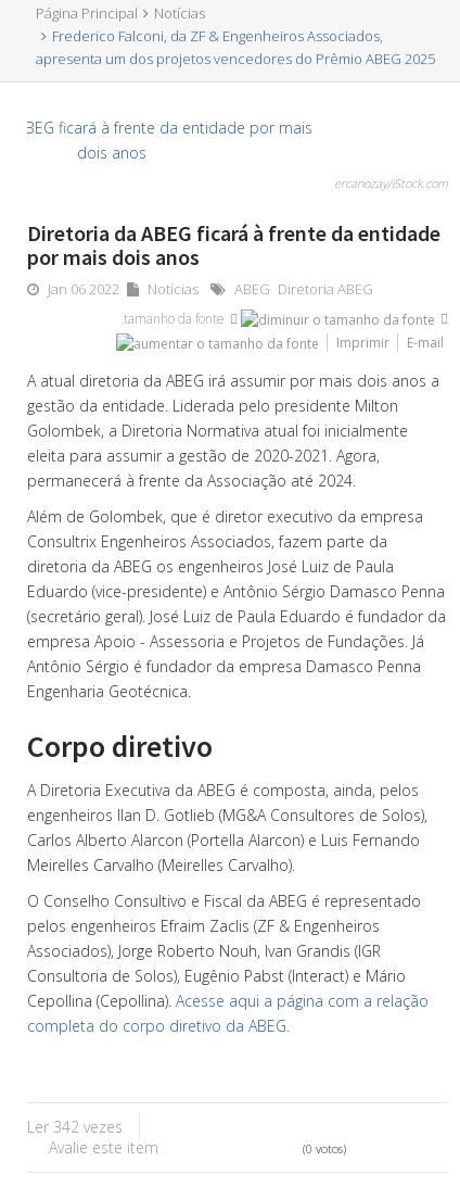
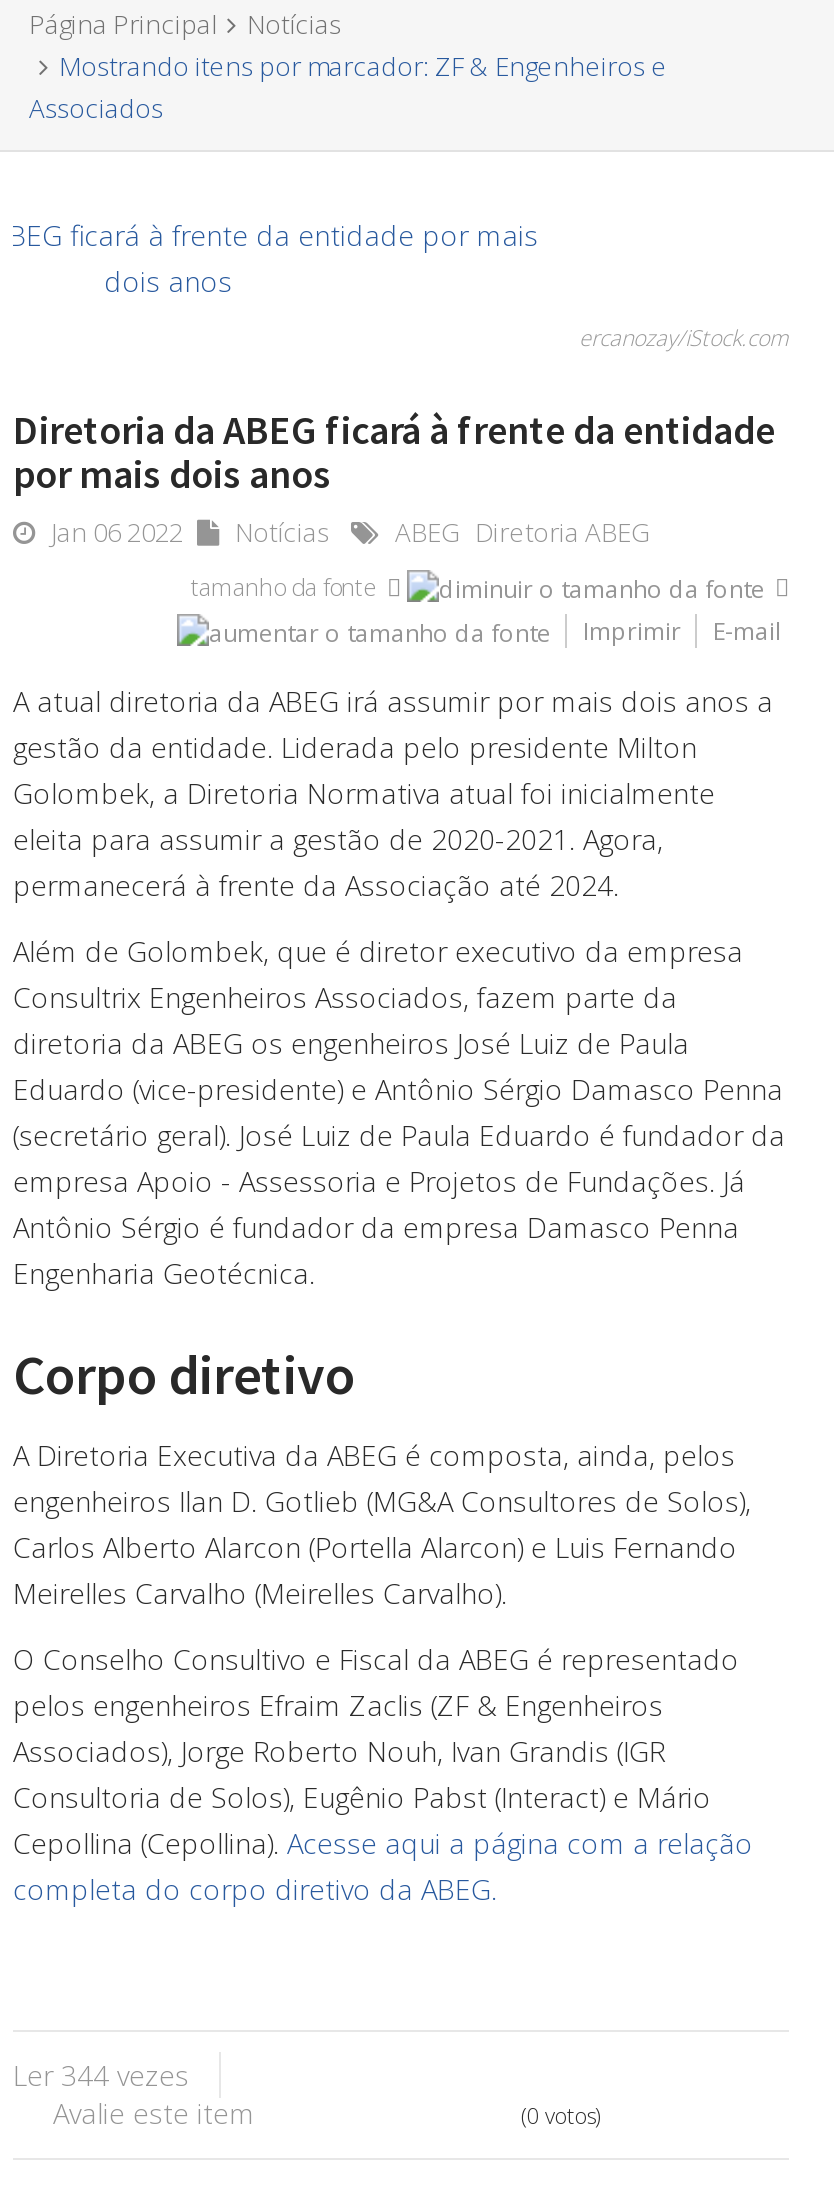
[36,26,435,68] Frederico Falconi, da ZF & Engenheiros Associados, | apresenta um dos projetos vencedores do Prêmio ABEG 2025 -> [29,48,667,126] Mostrando itens por marcador: ZF & Engenheiros e | Associados
[27,1116,123,1137] Ler 342 vezes -> [13,2055,189,2093] Ler 344 vezes

